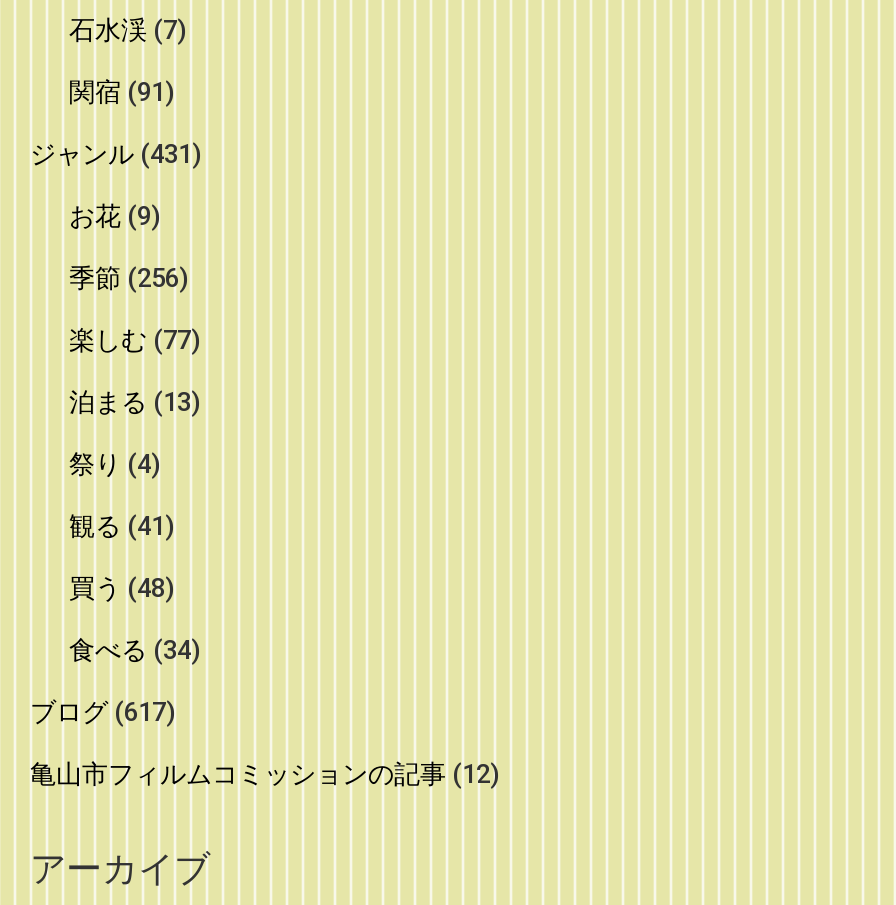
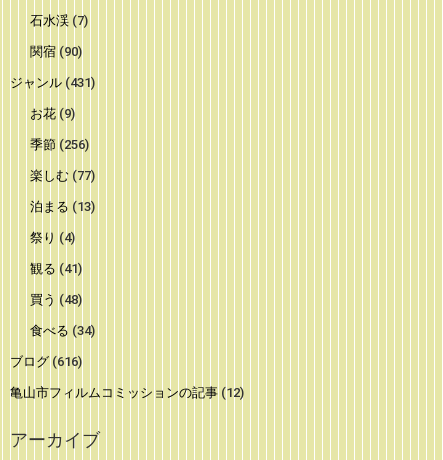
[69,77,173,107] 関宿(91) -> [29,44,81,59] 関宿(90)
[30,697,174,727] ブログ(617) -> [10,354,82,369] ブログ(616)

